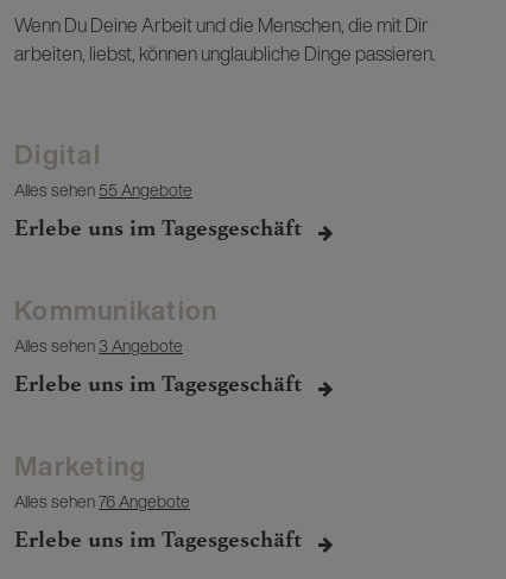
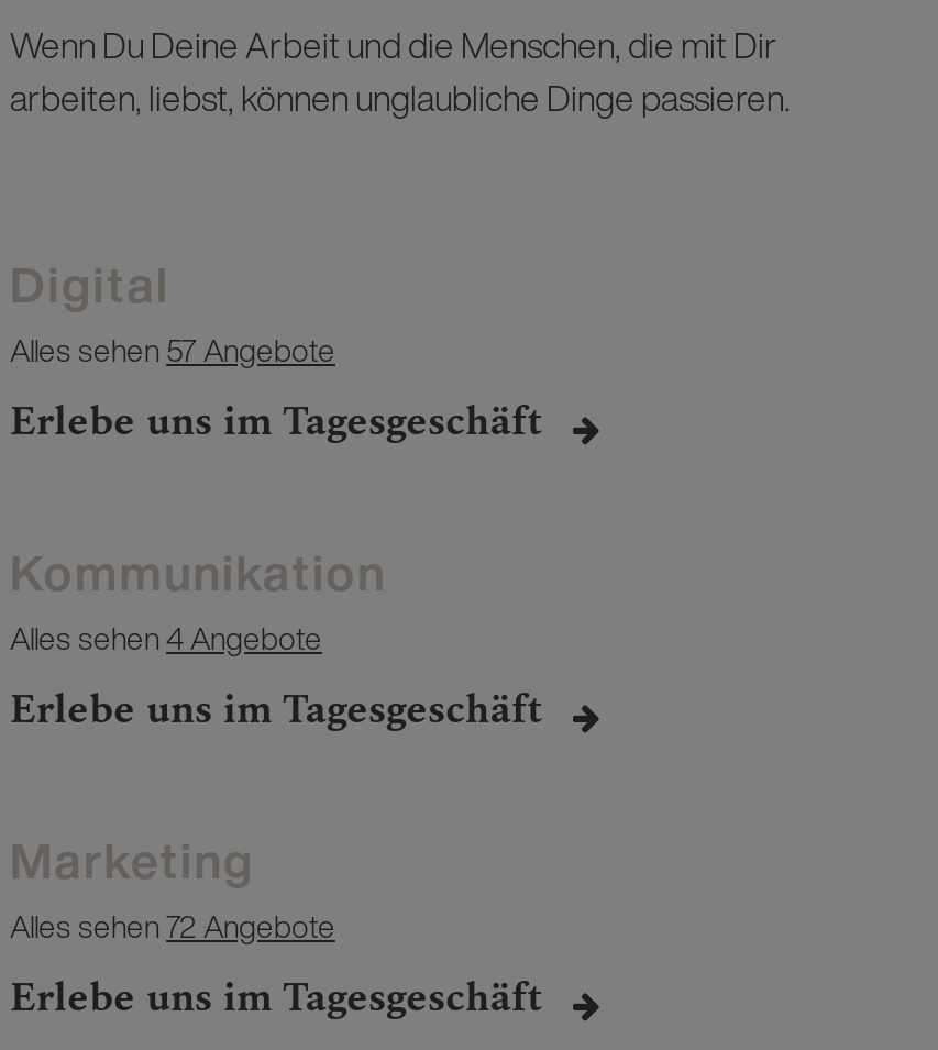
[14,177,192,202] Alles sehen 55 Angebote -> [10,327,335,373] Alles sehen 57 Angebote
[14,333,183,358] Alles sehen 3 Angebote -> [10,615,322,661] Alles sehen 4 Angebote
[14,489,190,514] Alles sehen76 Angebote -> [10,903,335,949] Alles sehen72 Angebote

